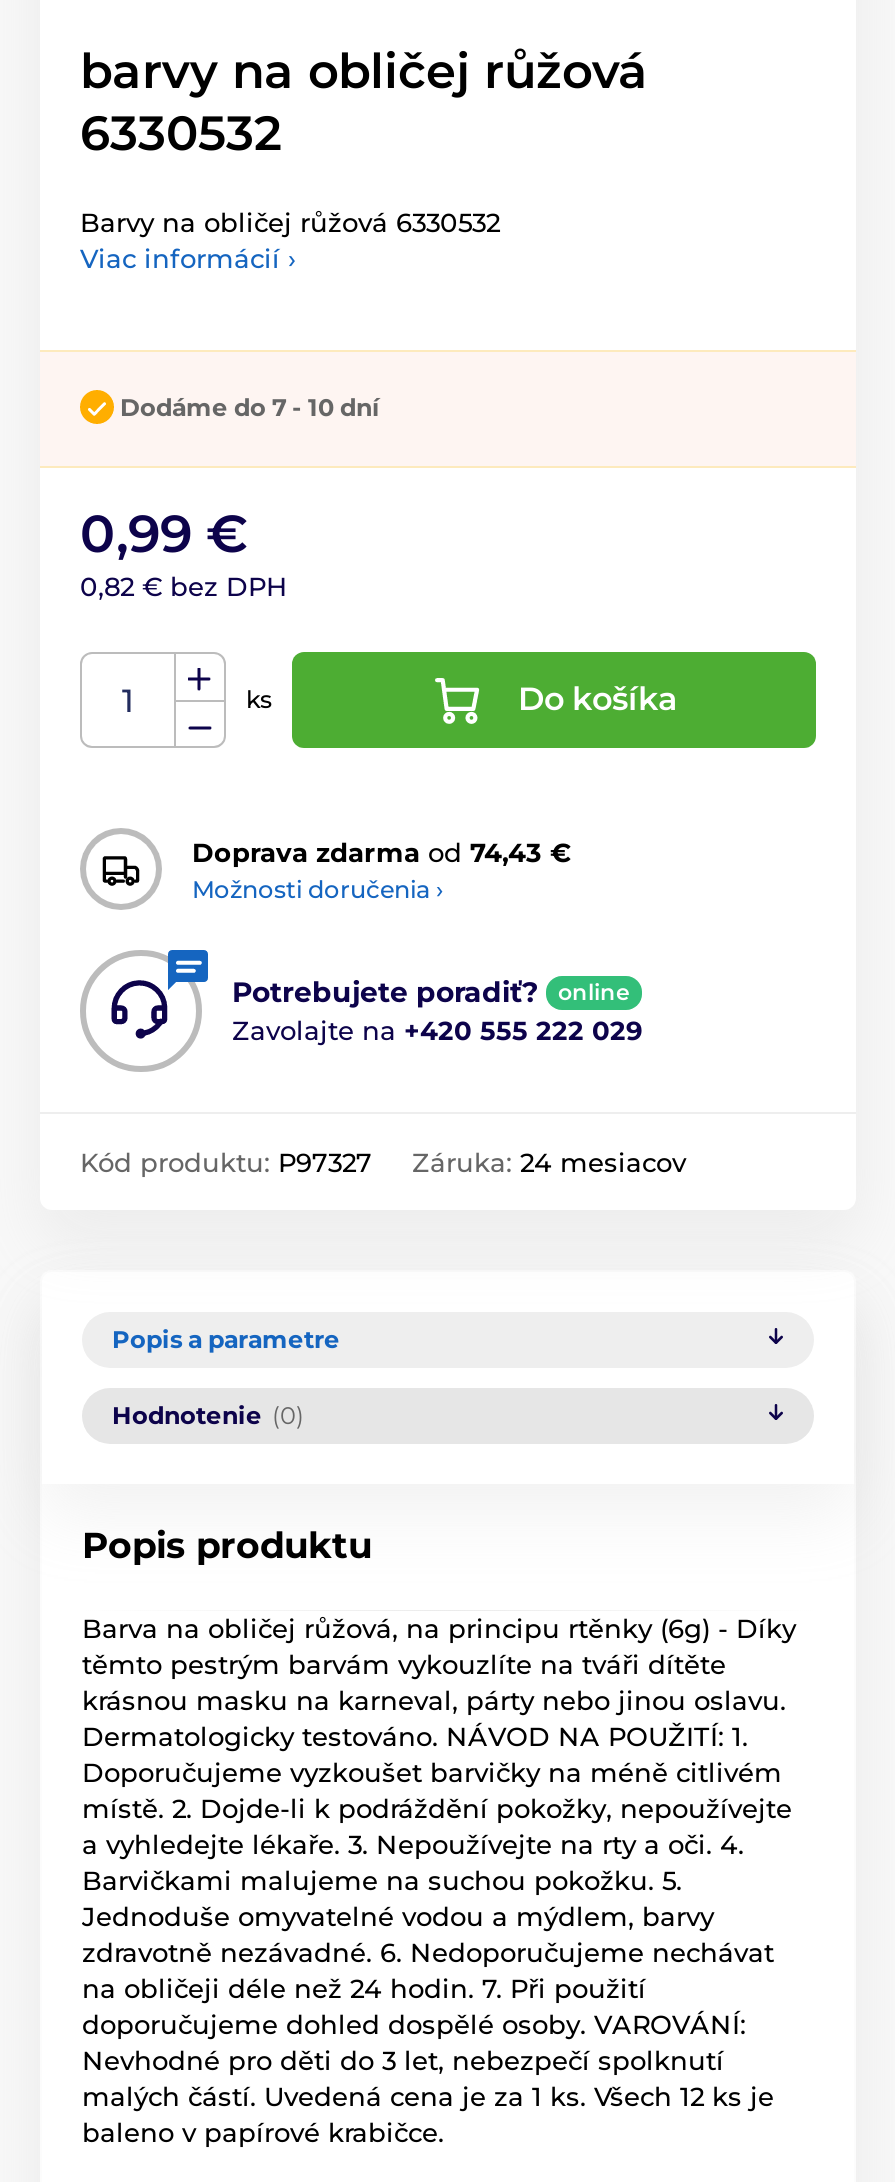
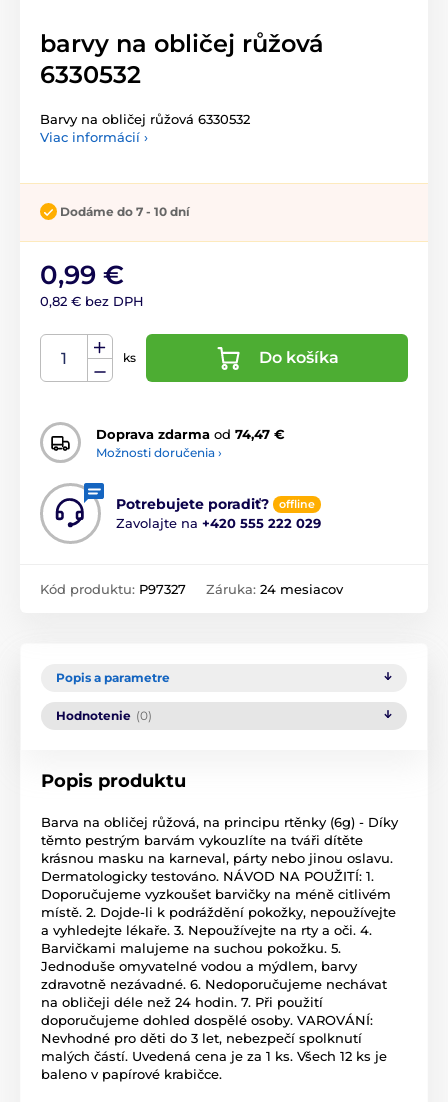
[192,836,572,868] Doprava zdarma od 74,43 € -> [96,426,285,442] Doprava zdarma od 74,47 €
[558,979,630,1007] online -> [279,497,315,511] offline

